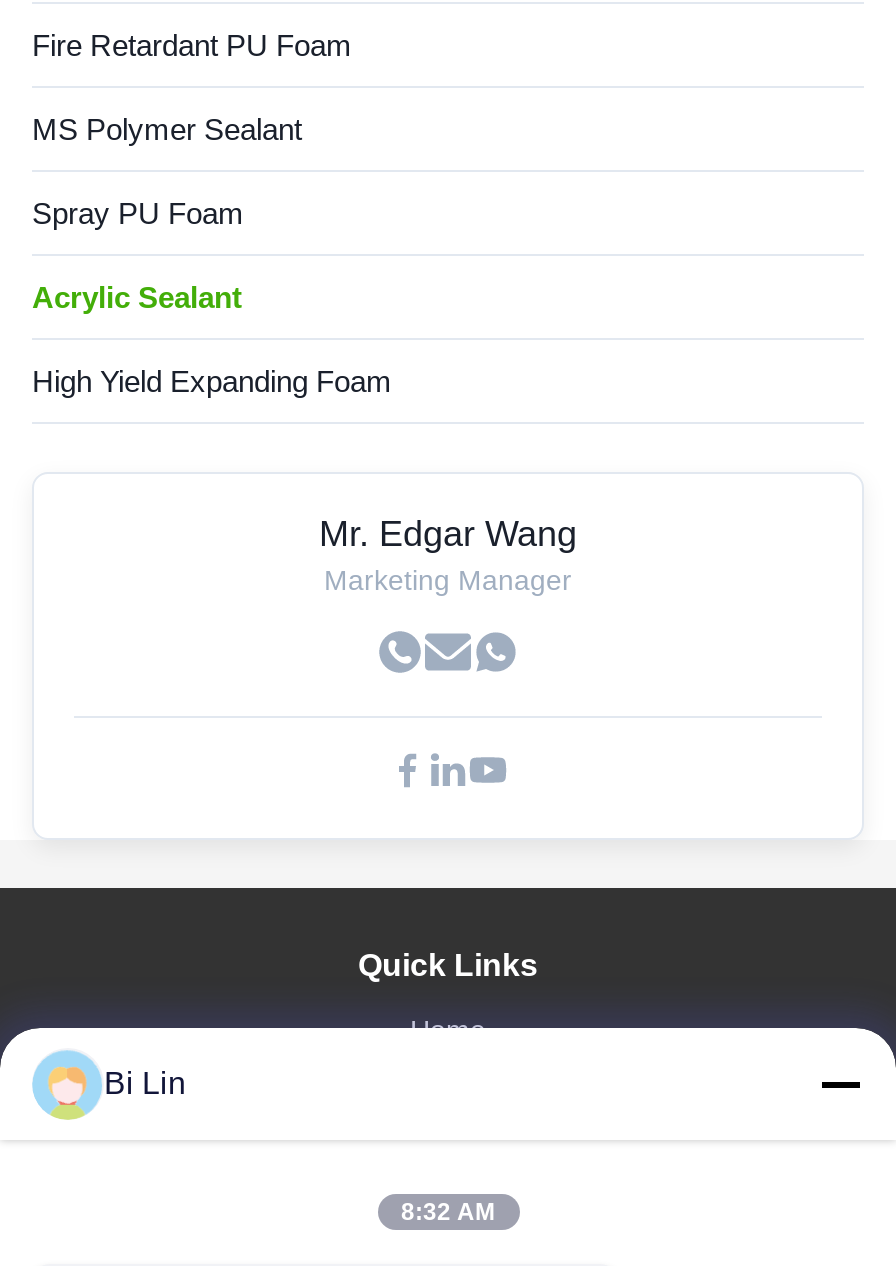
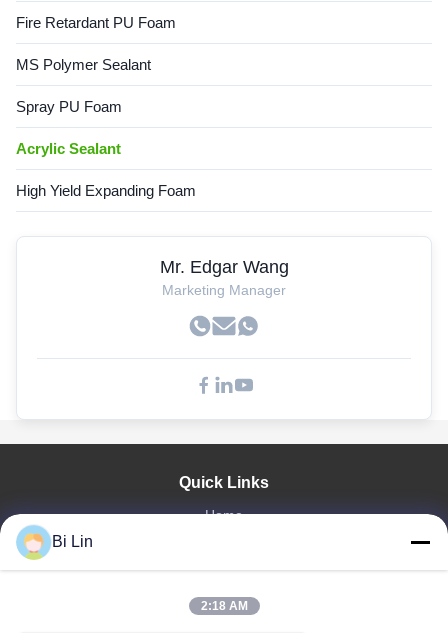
[401,1198,495,1226] 8:32 AM -> [200,599,247,613] 2:18 AM

